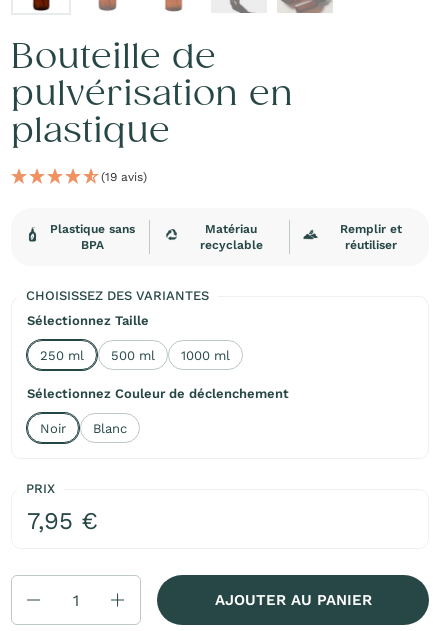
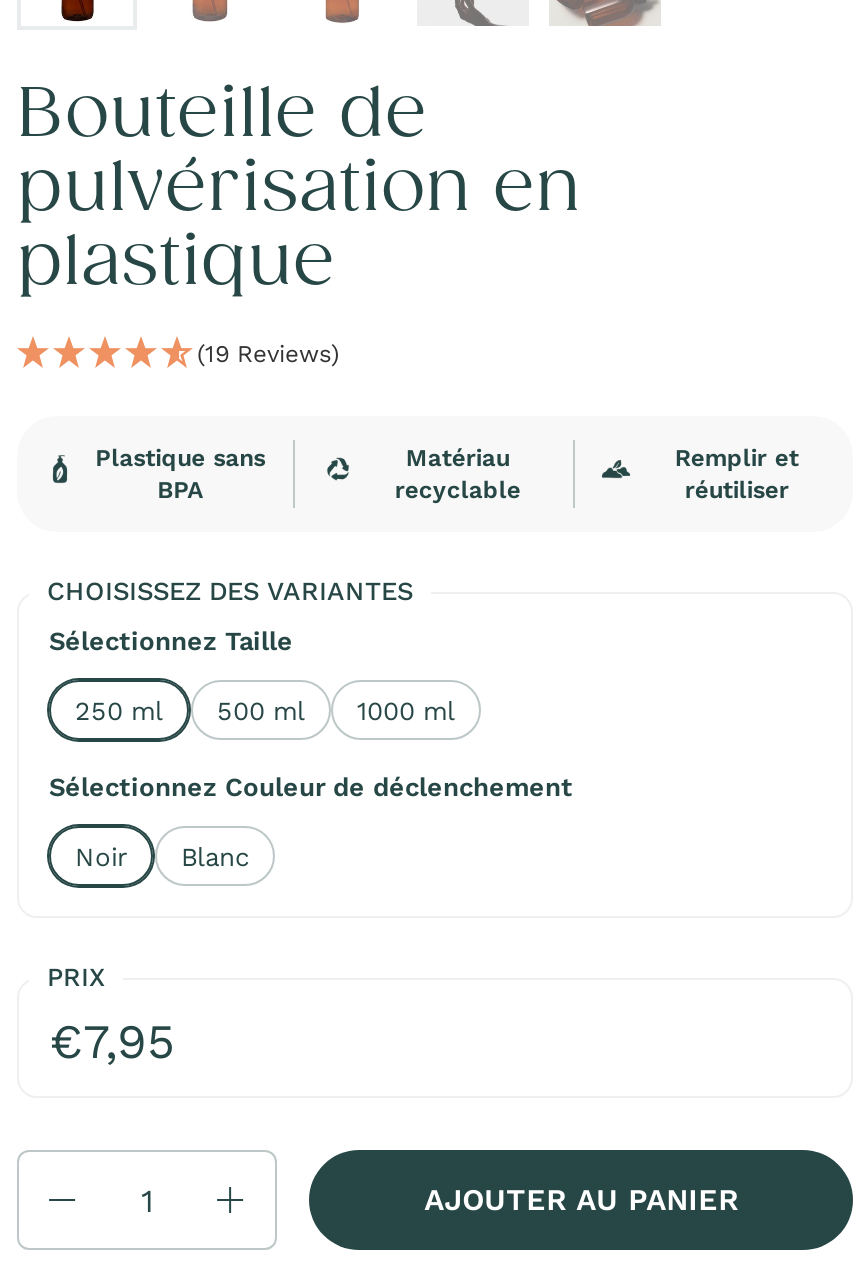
[101,170,147,184] (19 avis) -> [197,340,339,368] (19 Reviews)
[27,507,98,535] 7,95 € -> [49,1014,175,1070] €7,95

